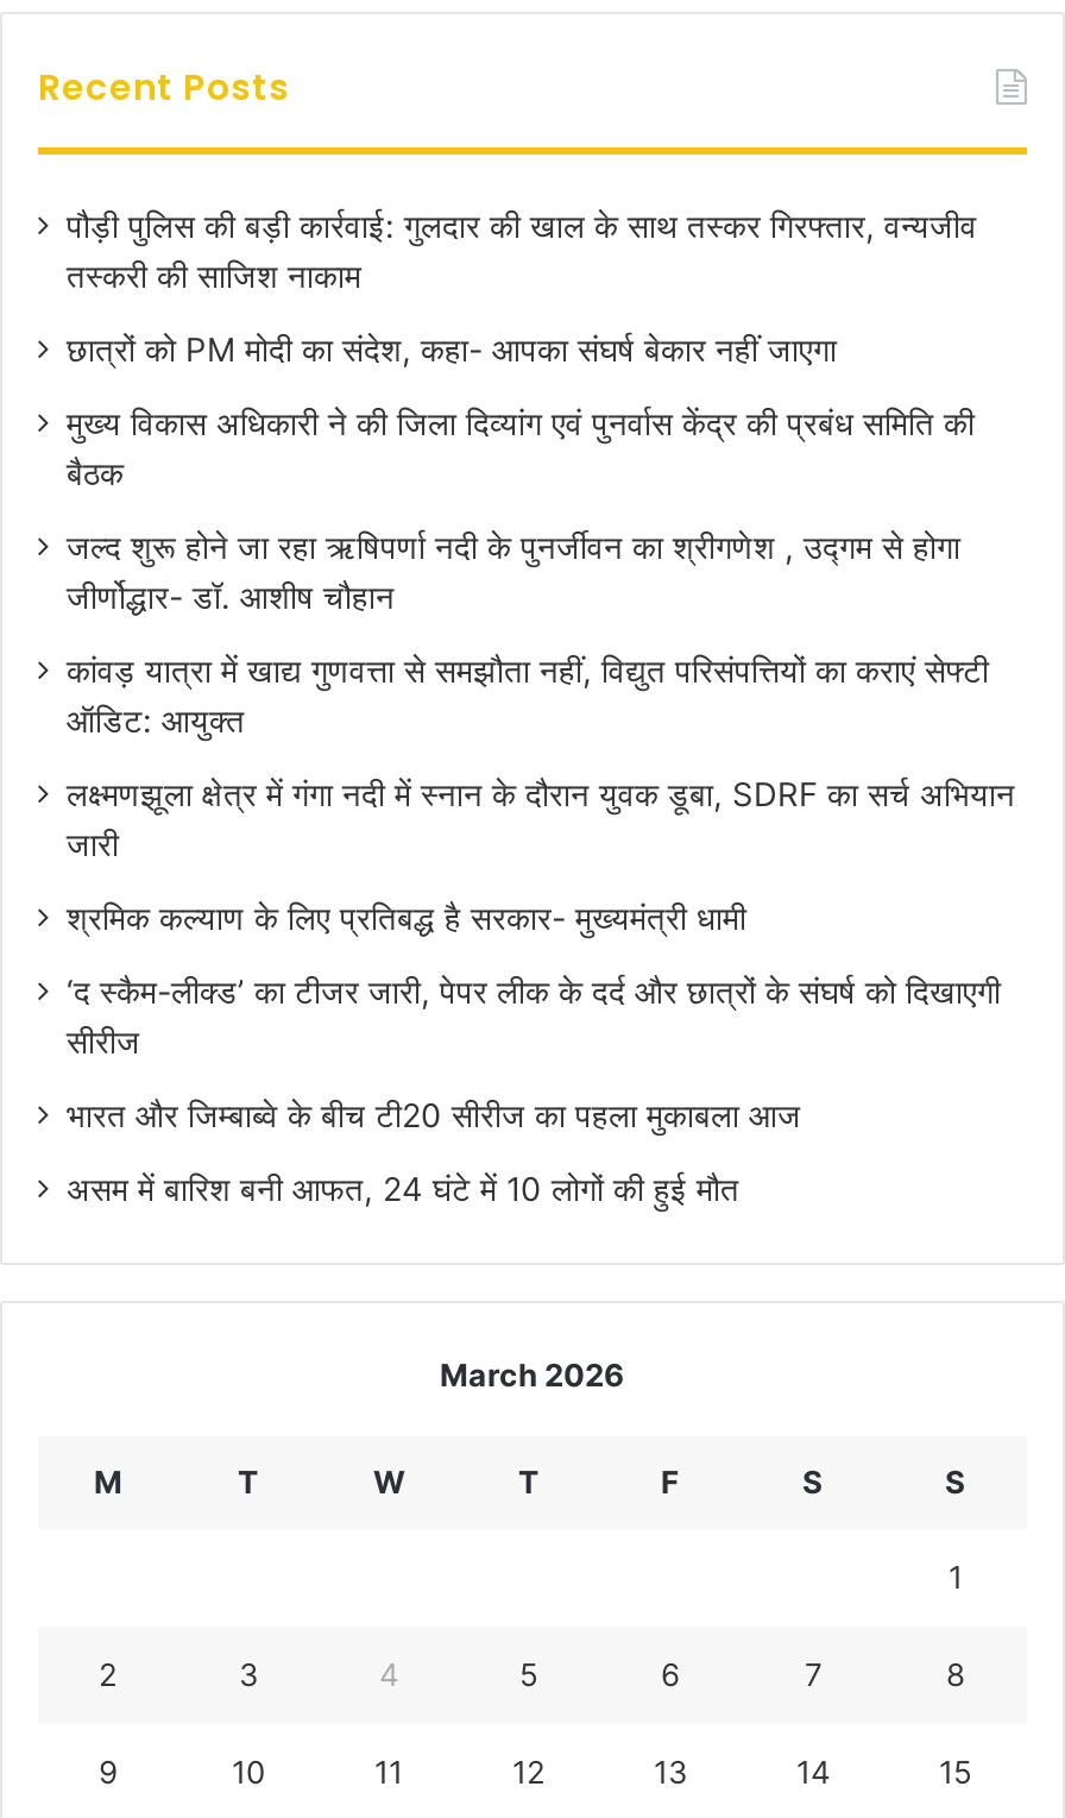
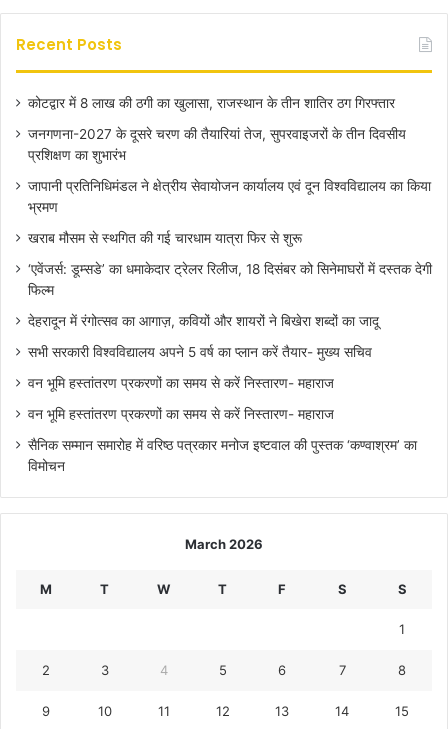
[67,207,977,295] पौड़ी पुलिस की बड़ी कार्रवाई: गुलदार की खाल के साथ तस्कर गिरफ्तार, वन्यजीव | तस्करी की साजिश नाकाम -> [28,95,395,111] कोटद्वार में 8 लाख की ठगी का खुलासा, राजस्थान के तीन शातिर ठग गिरफ्तार
[67,331,837,369] छात्रों को PM मोदी का संदेश, कहा- आपका संघर्ष बेकार नहीं जाएगा -> [28,126,406,163] जनगणना-2027 के दूसरे चरण की तैयारियां तेज, सुपरवाइजरों के तीन दिवसीय | प्रशिक्षण का शुभारंभ
[67,404,975,492] मुख्य विकास अधिकारी ने की जिला दिव्यांग एवं पुनर्वास केंद्र की प्रबंध समिति की | बैठक -> [28,178,431,215] जापानी प्रतिनिधिमंडल ने क्षेत्रीय सेवायोजन कार्यालय एवं दून विश्वविद्यालय का किया | भ्रमण
[67,528,960,616] जल्द शुरू होने जा रहा ऋषिपर्णा नदी के पुनर्जीवन का श्रीगणेश , उद्गम से होगा | जीर्णोद्धार- डॉ. आशीष चौहान -> [28,230,302,246] खराब मौसम से स्थगित की गई चारधाम यात्रा फिर से शुरू
[67,652,989,740] कांवड़ यात्रा में खाद्य गुणवत्ता से समझौता नहीं, विद्युत परिसंपत्तियों का कराएं सेफ्टी | ऑडिट: आयुक्त -> [28,261,432,298] ‘एवेंजर्स: डूम्सडे’ का धमाकेदार ट्रेलर रिलीज, 18 दिसंबर को सिनेमाघरों में दस्तक देगी | फिल्म
[67,775,1015,863] लक्ष्मणझूला क्षेत्र में गंगा नदी में स्नान के दौरान युवक डूबा, SDRF का सर्च अभियान | जारी -> [28,313,379,329] देहरादून में रंगोत्सव का आगाज़, कवियों और शायरों ने बिखेरा शब्दों का जादू
[67,899,756,937] श्रमिक कल्याण के लिए प्रतिबद्ध है सरकार- मुख्यमंत्री धामी -> [28,344,372,360] सभी सरकारी विश्वविद्यालय अपने 5 वर्ष का प्लान करें तैयार- मुख्य सचिव
[67,973,1001,1061] ‘द स्कैम-लीक्ड’ का टीजर जारी, पेपर लीक के दर्द और छात्रों के संघर्ष को दिखाएगी | सीरीज -> [28,375,334,391] वन भूमि हस्तांतरण प्रकरणों का समय से करें निस्तारण- महाराज
[67,1096,801,1134] भारत और जिम्बाब्वे के बीच टी20 सीरीज का पहला मुकाबला आज -> [28,406,334,422] वन भूमि हस्तांतरण प्रकरणों का समय से करें निस्तारण- महाराज
[67,1170,739,1208] असम में बारिश बनी आफत, 24 घंटे में 10 लोगों की हुई मौत -> [28,437,417,474] सैनिक सम्मान समारोह में वरिष्ठ पत्रकार मनोज इष्टवाल की पुस्तक ‘कण्वाश्रम’ का | विमोचन

